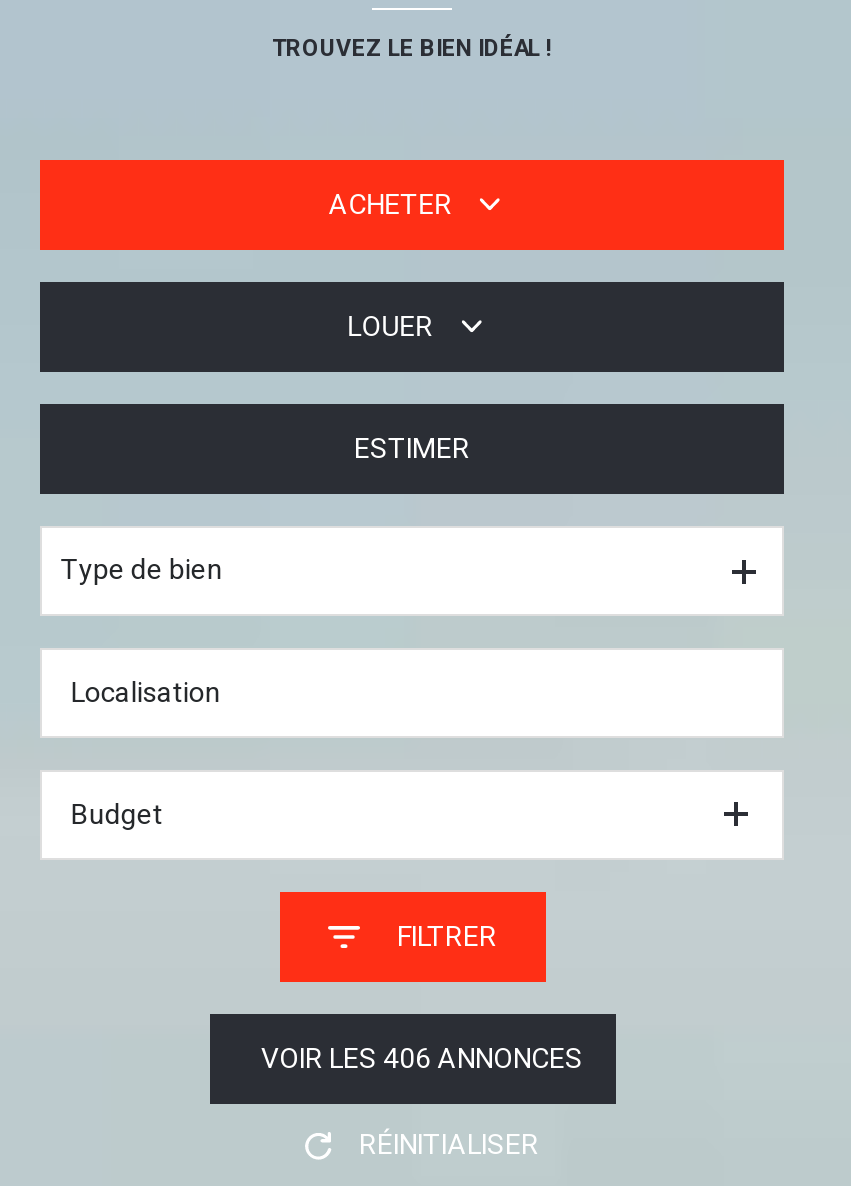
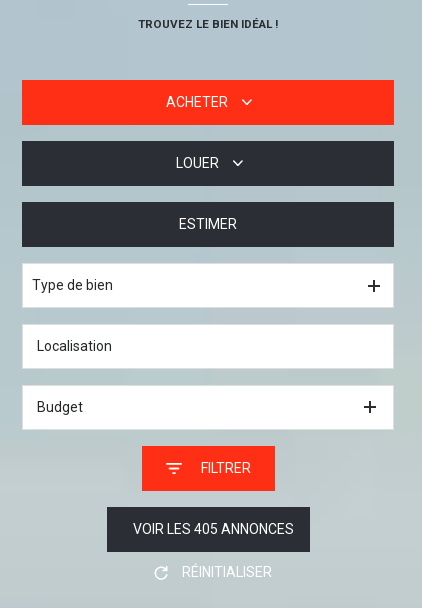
[261,1041,583,1073] VOIR LES 406 ANNONCES -> [132,521,293,537] VOIR LES 405 ANNONCES

